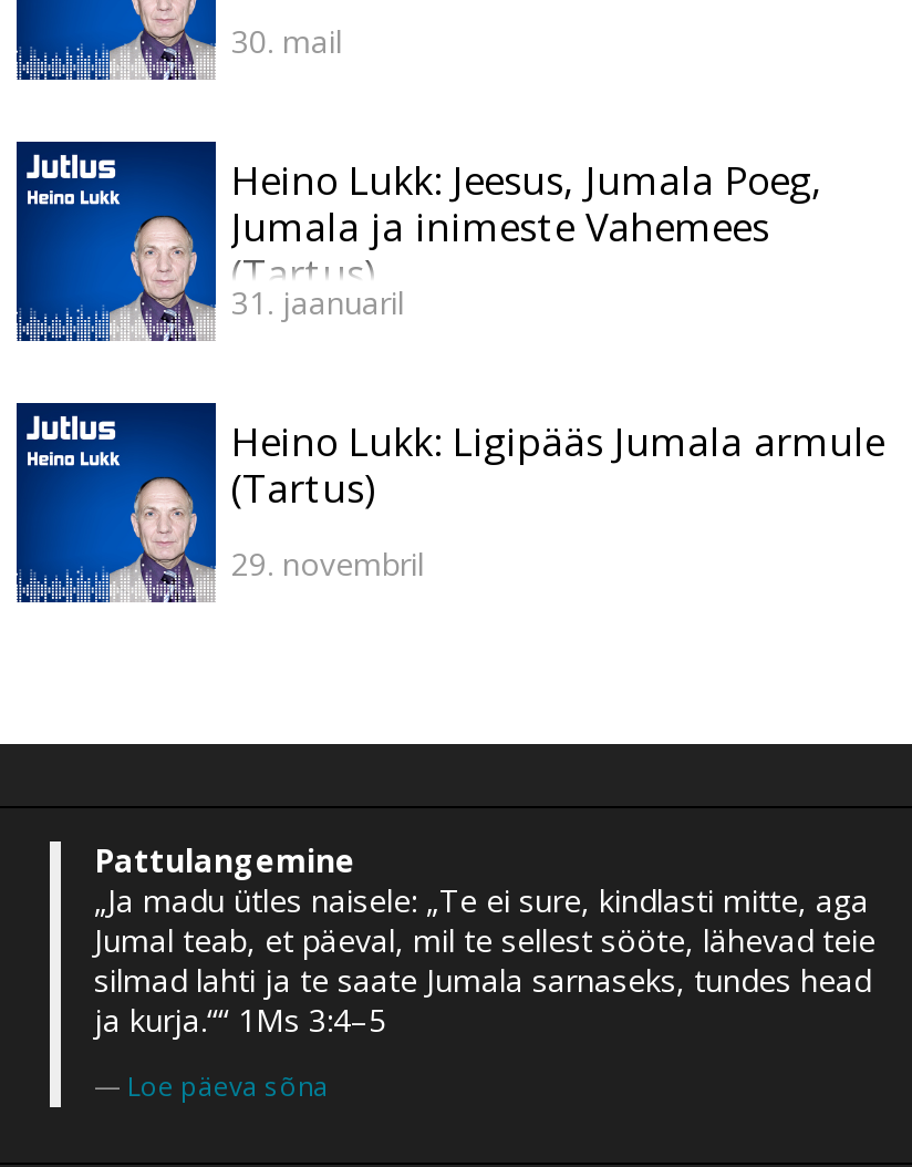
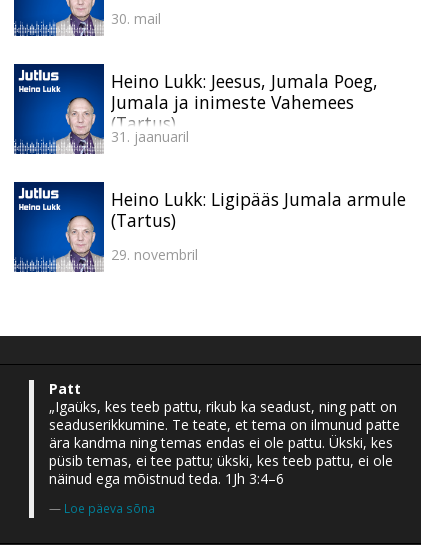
[94,840,875,1042] Pattulangemine | „Ja madu ütles naisele: „Te ei sure, kindlasti mitte, aga | Jumal teab, et päeval, mil te sellest sööte, lähevad teie | silmad lahti ja te saate Jumala sarnaseks, tundes head | ja kurja.““ 1Ms 3:4–5 -> [49,379,400,488] Patt | „Igaüks, kes teeb pattu, rikub ka seadust, ning patt on | seaduserikkumine. Te teate, et tema on ilmunud patte | ära kandma ning temas endas ei ole pattu. Ükski, kes | püsib temas, ei tee pattu; ükski, kes teeb pattu, ei ole | näinud ega mõistnud teda. 1Jh 3:4–6

